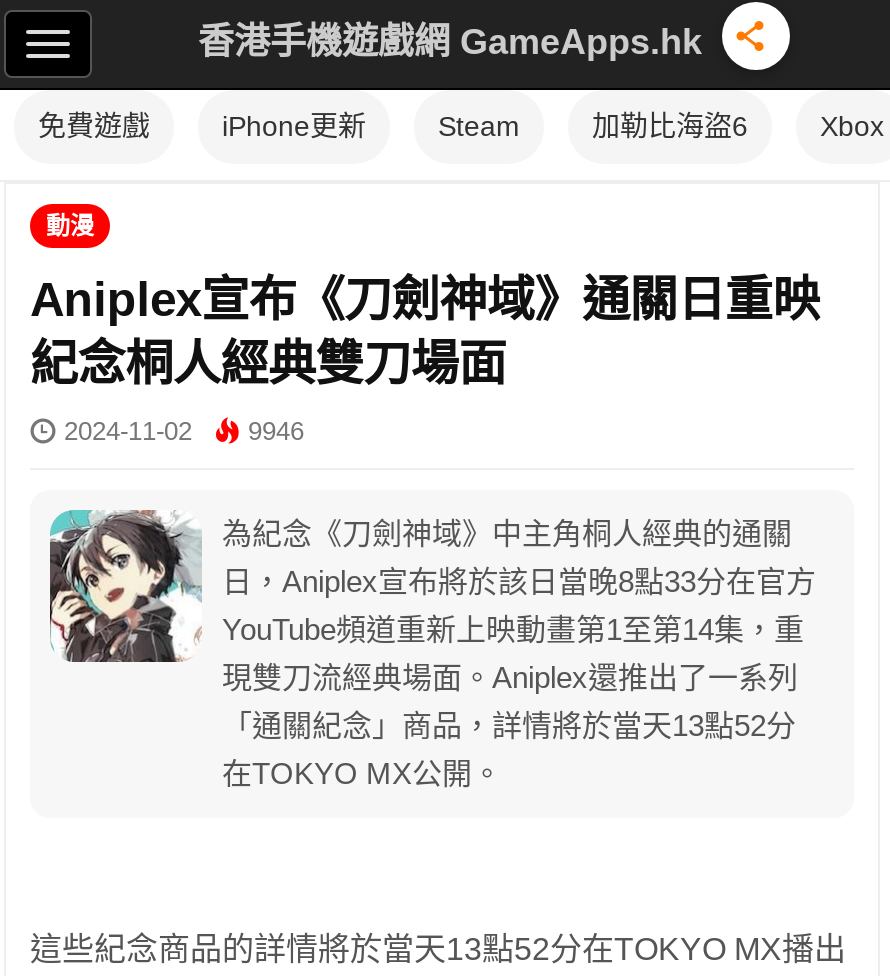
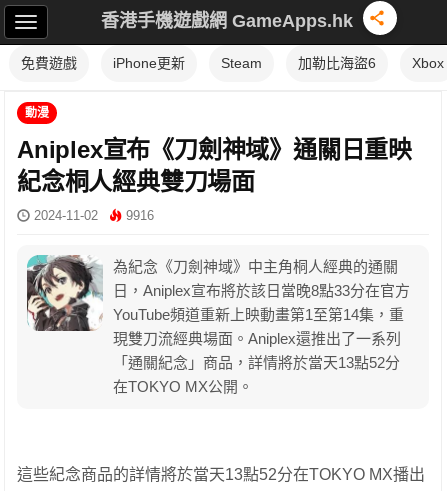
[64,416,304,446] 2024-11-02 9946 -> [34,208,154,223] 2024-11-02 9916

